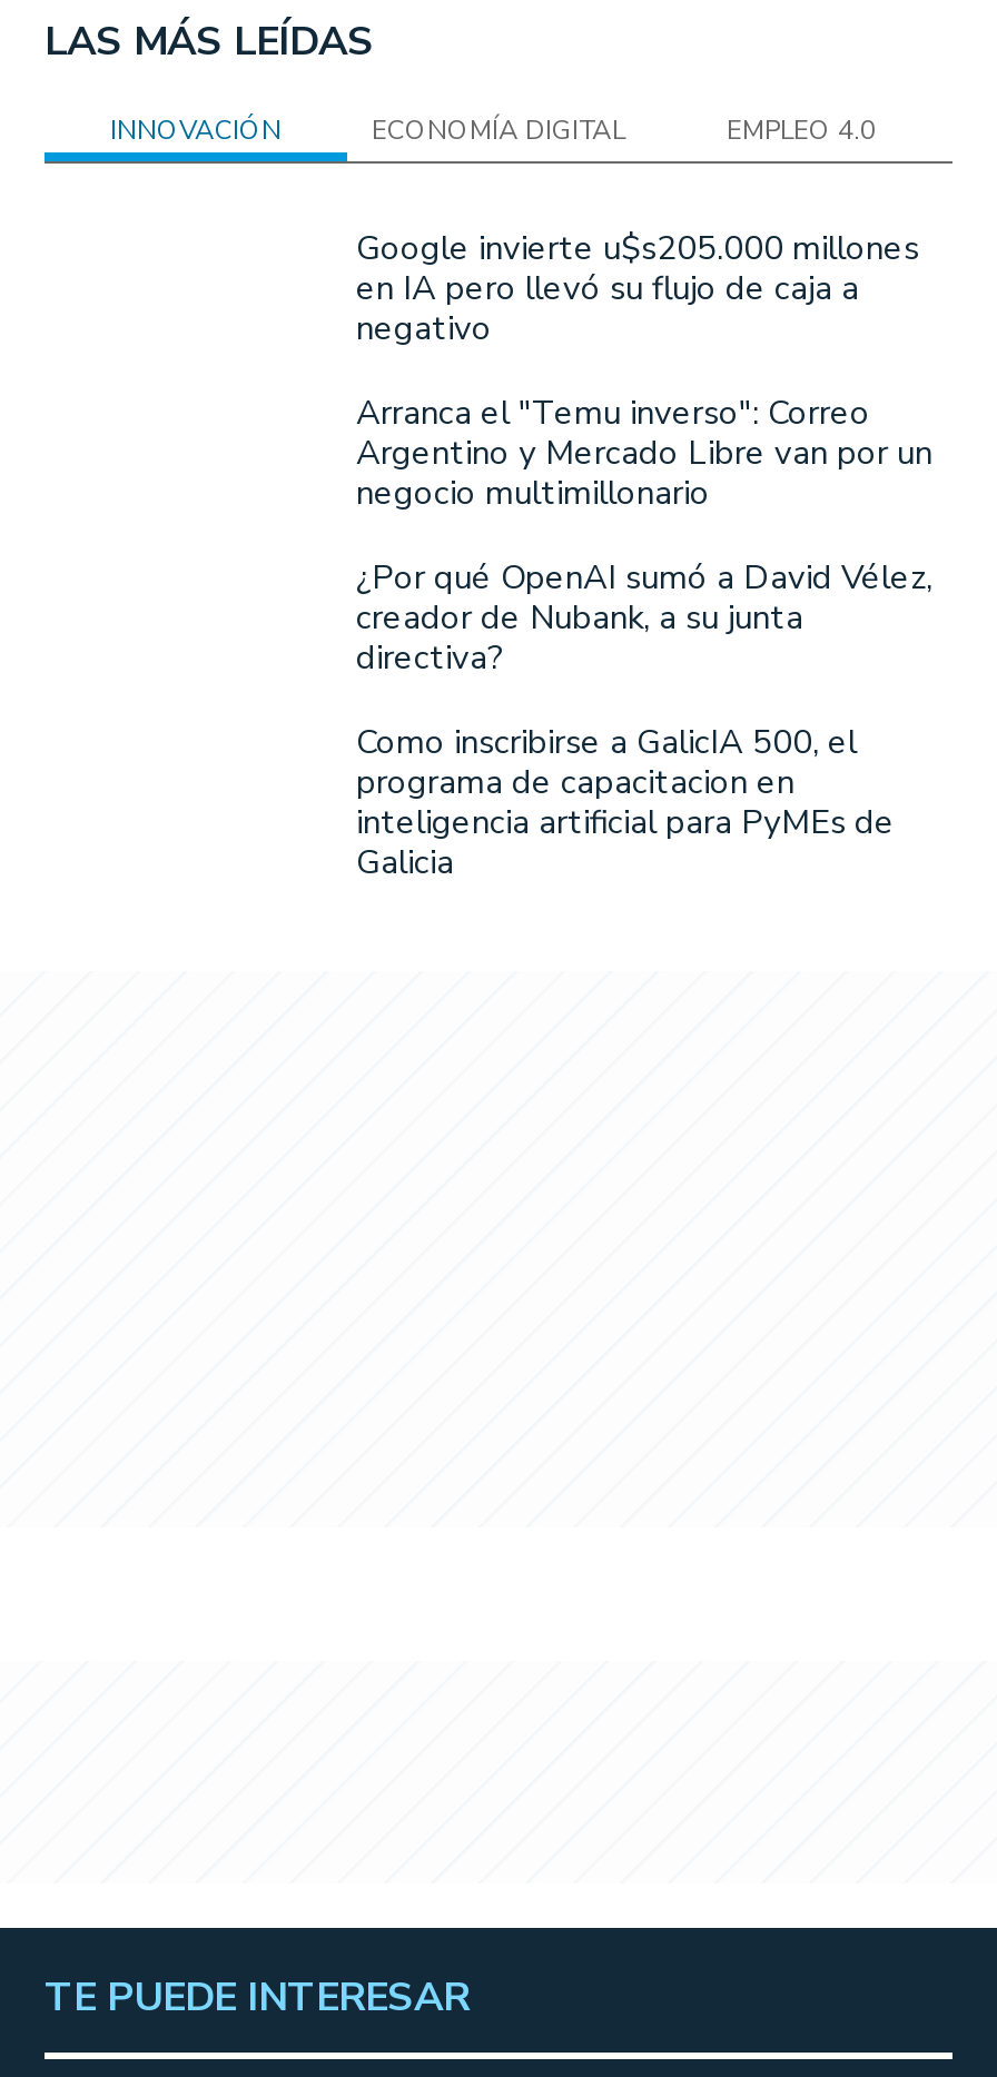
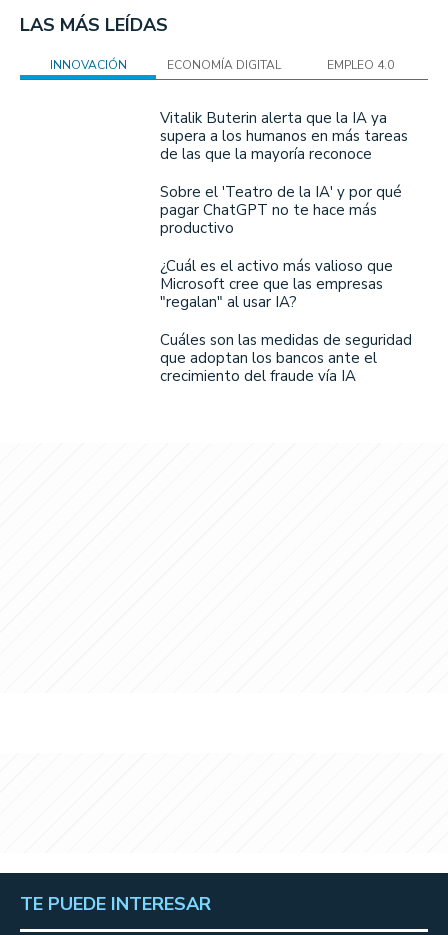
[356,225,919,349] Google invierte u$s205.000 millones | en IA pero llevó su flujo de caja a | negativo -> [160,108,408,164] Vitalik Buterin alerta que la IA ya | supera a los humanos en más tareas | de las que la mayoría reconoce
[356,389,932,514] Arranca el "Temu inverso": Correo | Argentino y Mercado Libre van por un | negocio multimillonario -> [160,182,402,238] Sobre el 'Teatro de la IA' y por qué | pagar ChatGPT no te hace más | productivo
[356,554,932,679] ¿Por qué OpenAI sumó a David Vélez, | creador de Nubank, a su junta | directiva? -> [160,256,393,312] ¿Cuál es el activo más valioso que | Microsoft cree que las empresas | "regalan" al usar IA?
[356,719,895,883] Como inscribirse a GalicIA 500, el | programa de capacitacion en | inteligencia artificial para PyMEs de | Galicia -> [160,330,412,386] Cuáles son las medidas de seguridad | que adoptan los bancos ante el | crecimiento del fraude vía IA

